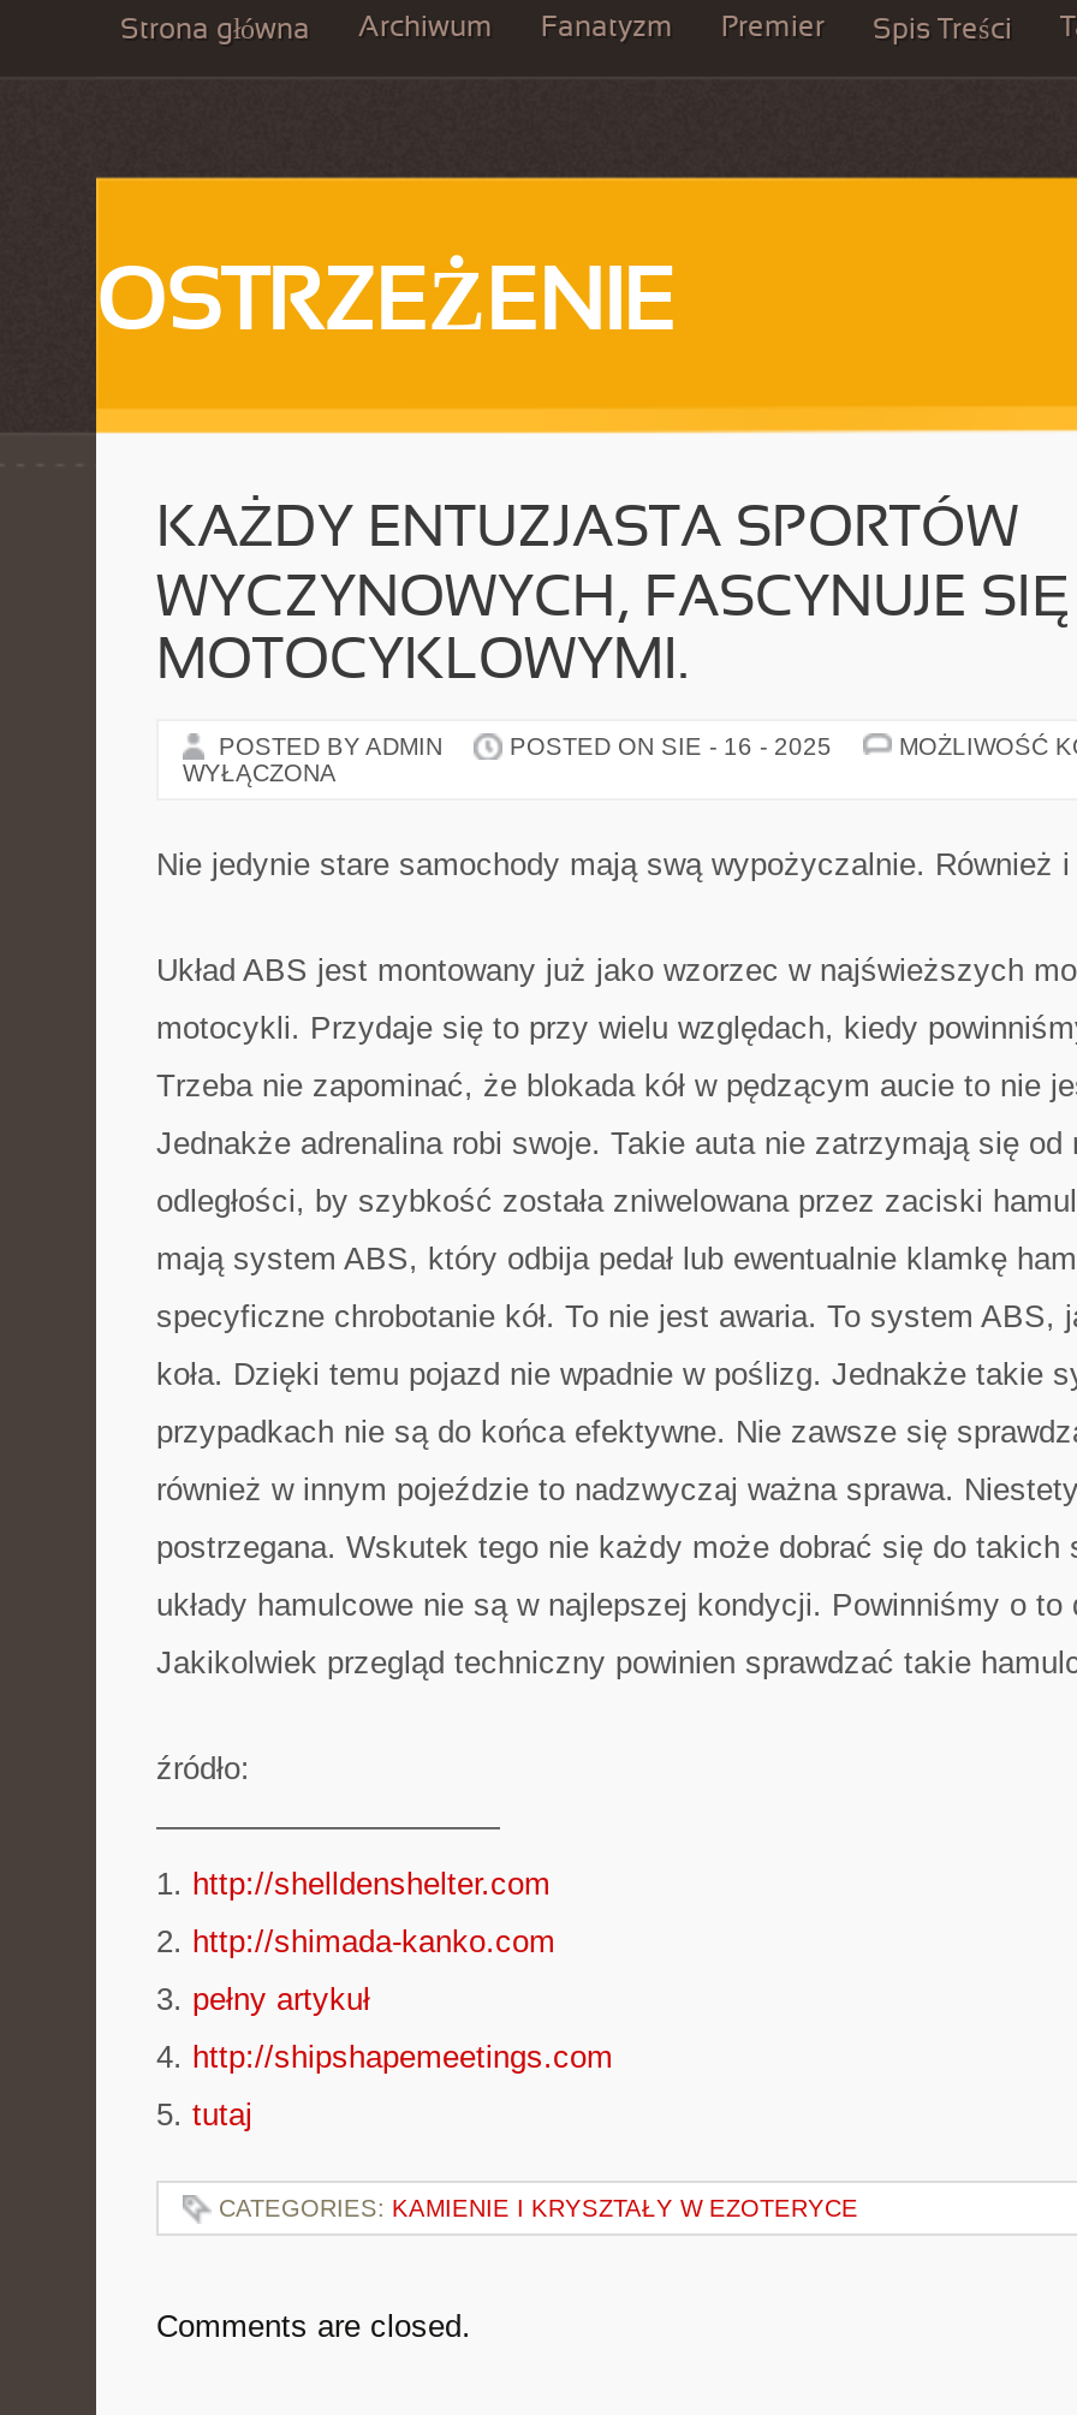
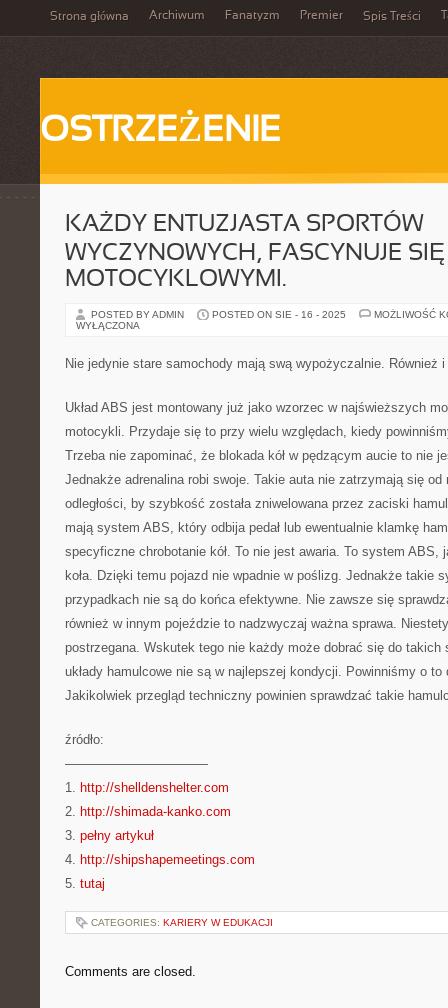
[219,2195,858,2221] CATEGORIES: KAMIENIE I KRYSZTAŁY W EZOTERYCE -> [91,917,273,928] CATEGORIES: KARIERY W EDUKACJI

